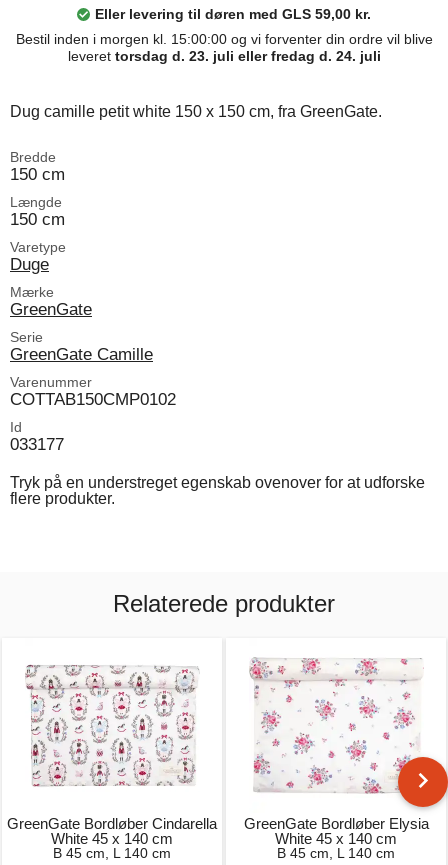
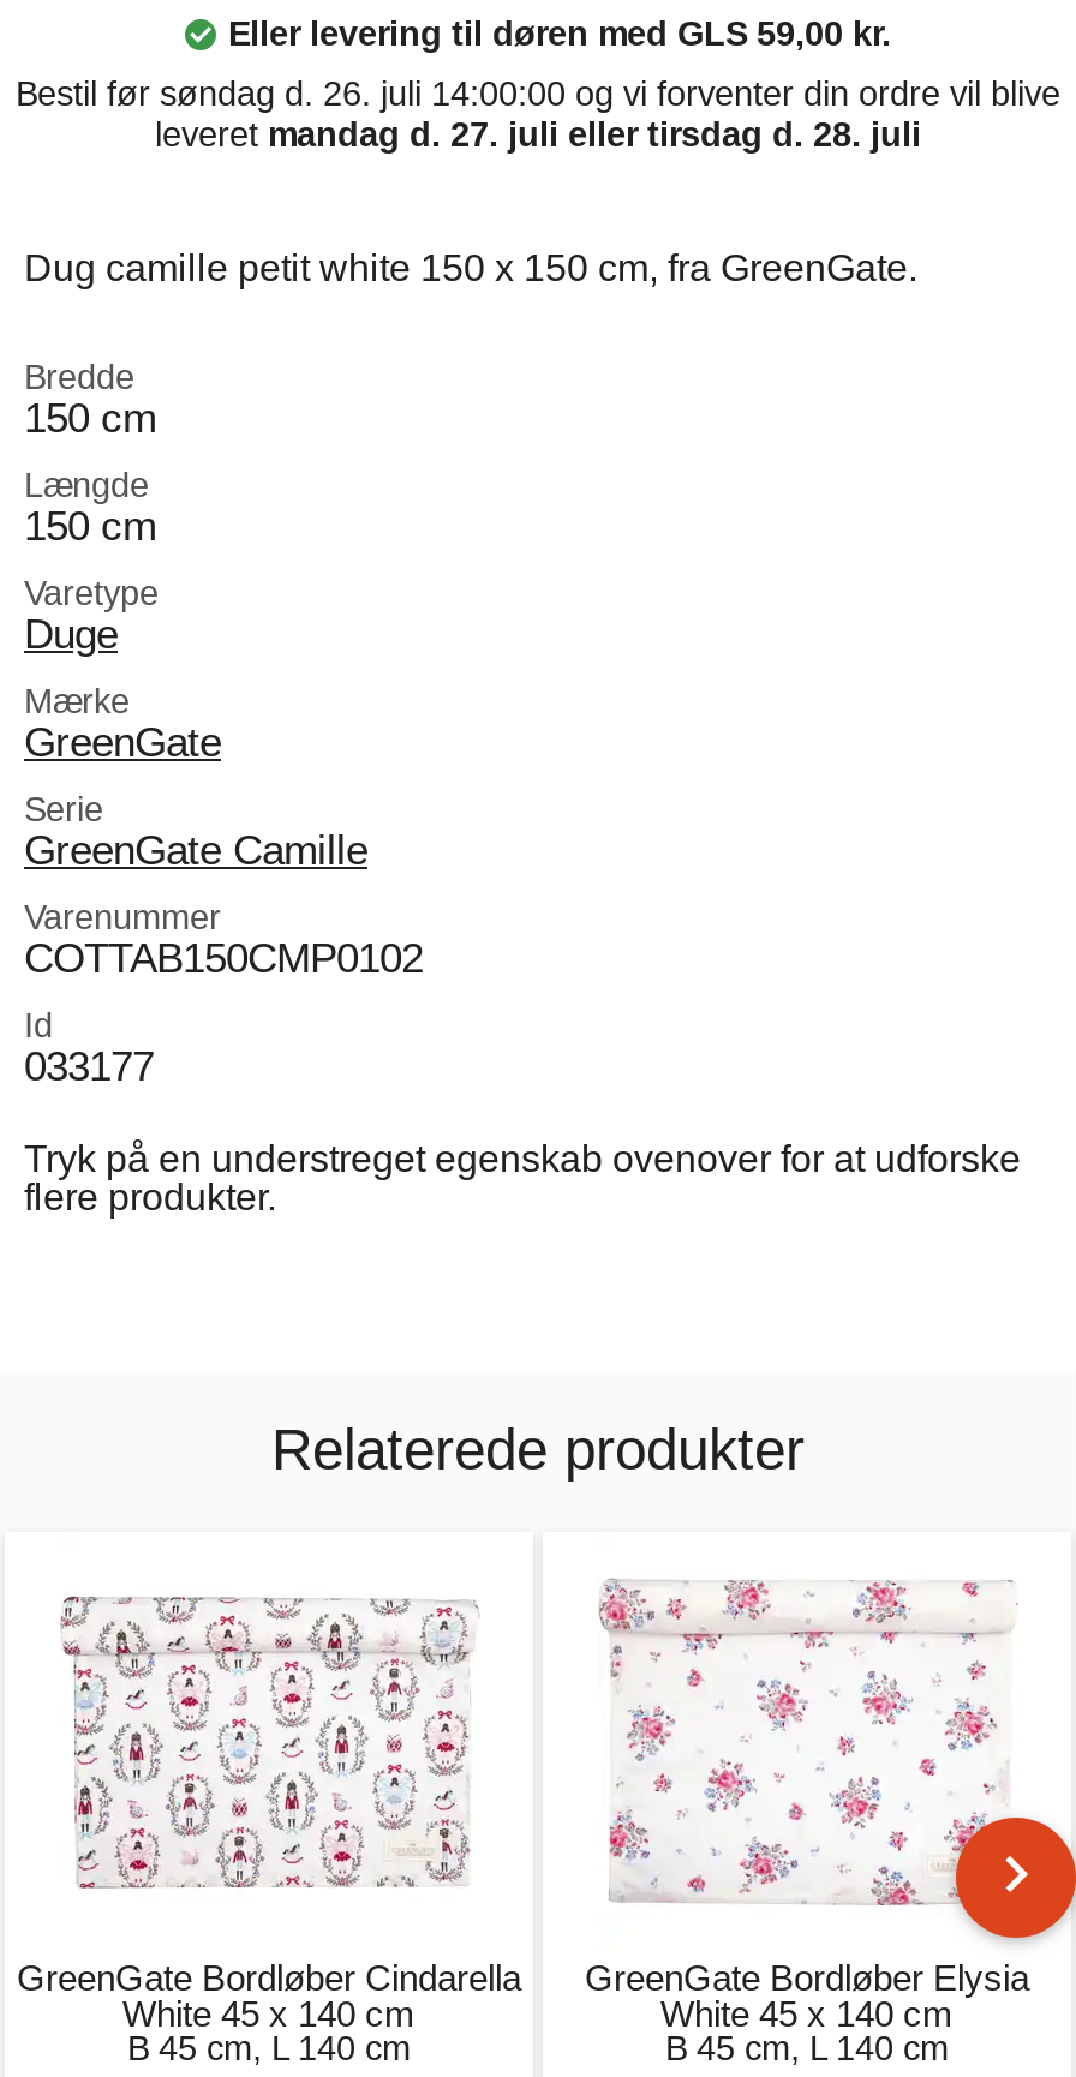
[15,31,432,64] Bestil inden i morgen kl. 15:00:00 og vi forventer din ordre vil blive | leveret torsdag d. 23. juli eller fredag d. 24. juli -> [16,75,1060,154] Bestil før søndag d. 26. juli 14:00:00 og vi forventer din ordre vil blive | leveret mandag d. 27. juli eller tirsdag d. 28. juli

